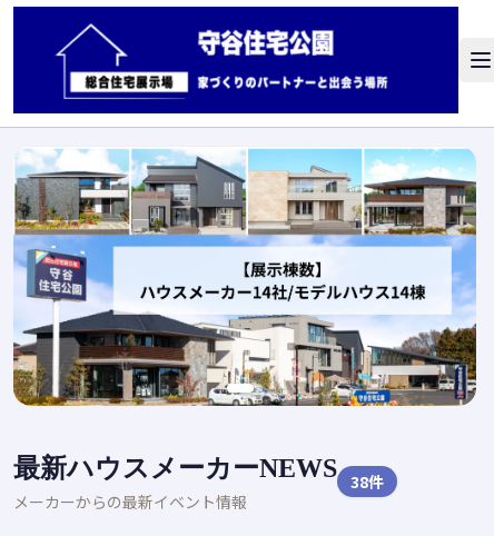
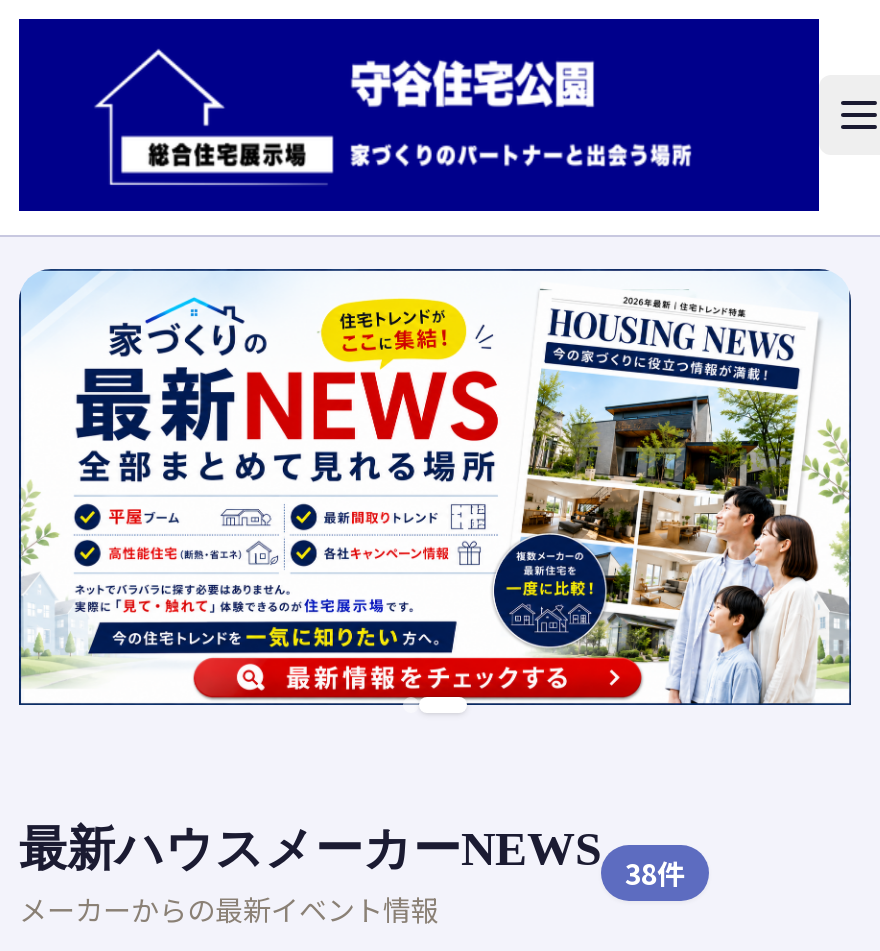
[12,146,477,407] [image] -> [17,267,853,737] [image]

